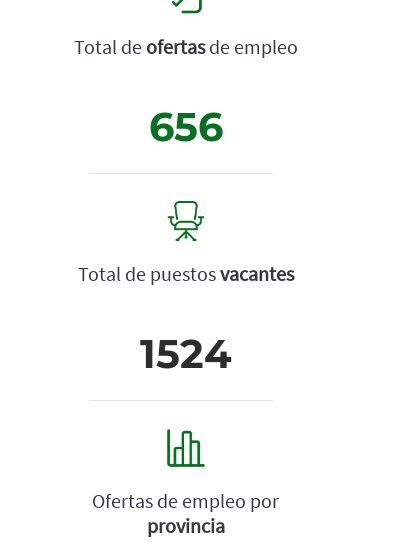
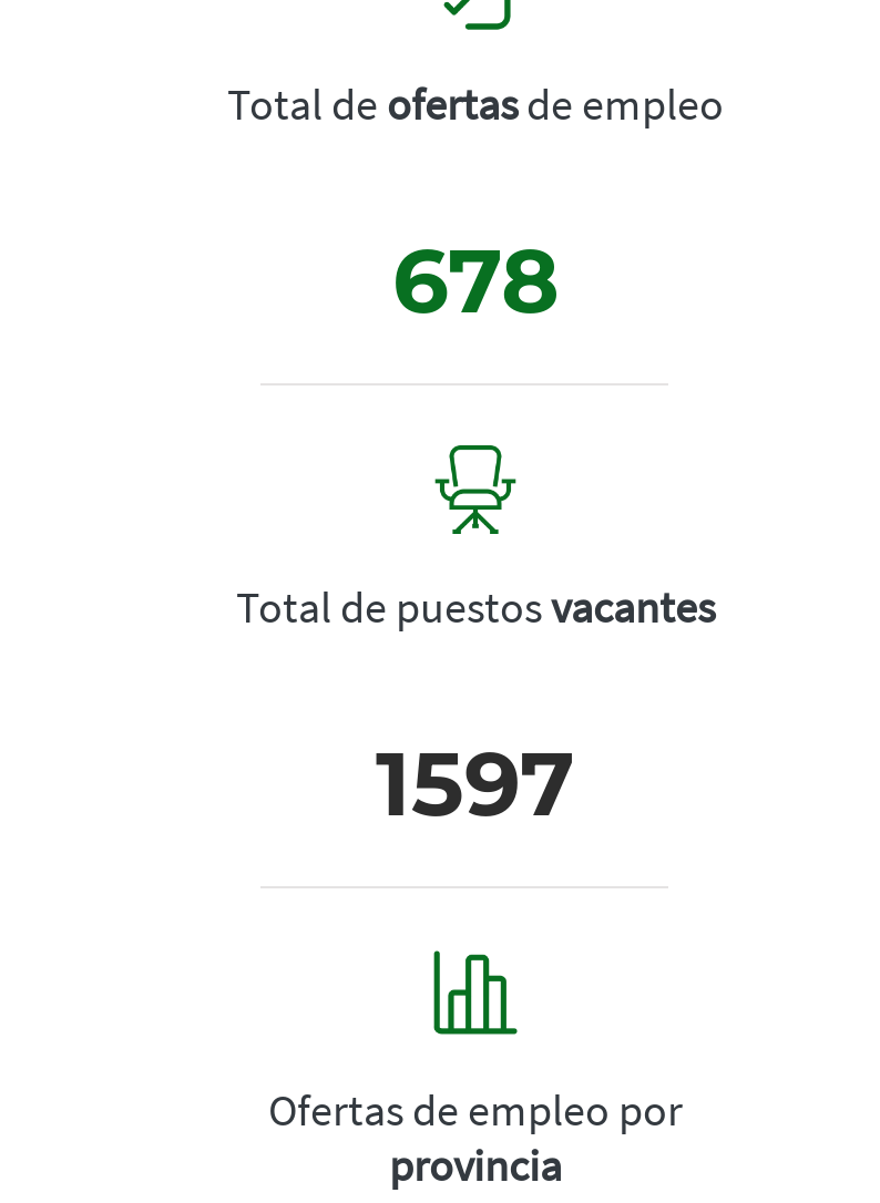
[149,102,223,151] 656 -> [392,226,559,335] 678
[140,329,232,378] 1524 -> [376,729,575,838] 1597

